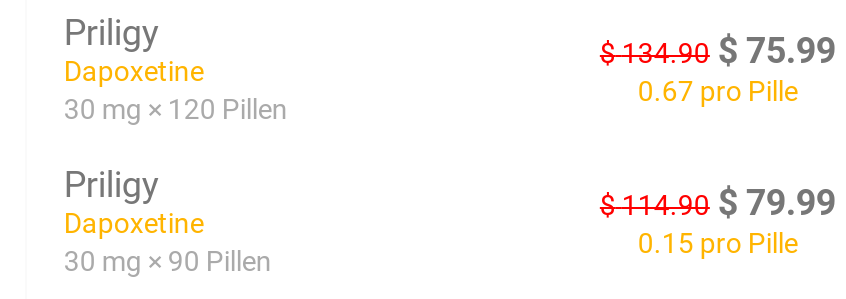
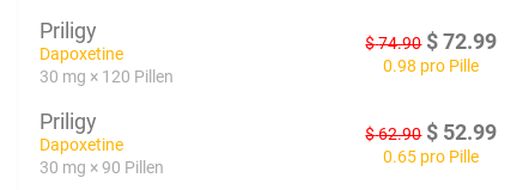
[600,29,836,71] $ 134.90 $ 75.99 -> [366,29,497,54] $ 74.90 $ 72.99
[638,75,798,107] 0.67 pro Pille -> [383,56,479,75] 0.98 pro Pille
[600,181,836,223] $ 114.90 $ 79.99 -> [366,119,497,145] $ 62.90 $ 52.99
[638,227,798,259] 0.15 pro Pille -> [383,147,479,166] 0.65 pro Pille

